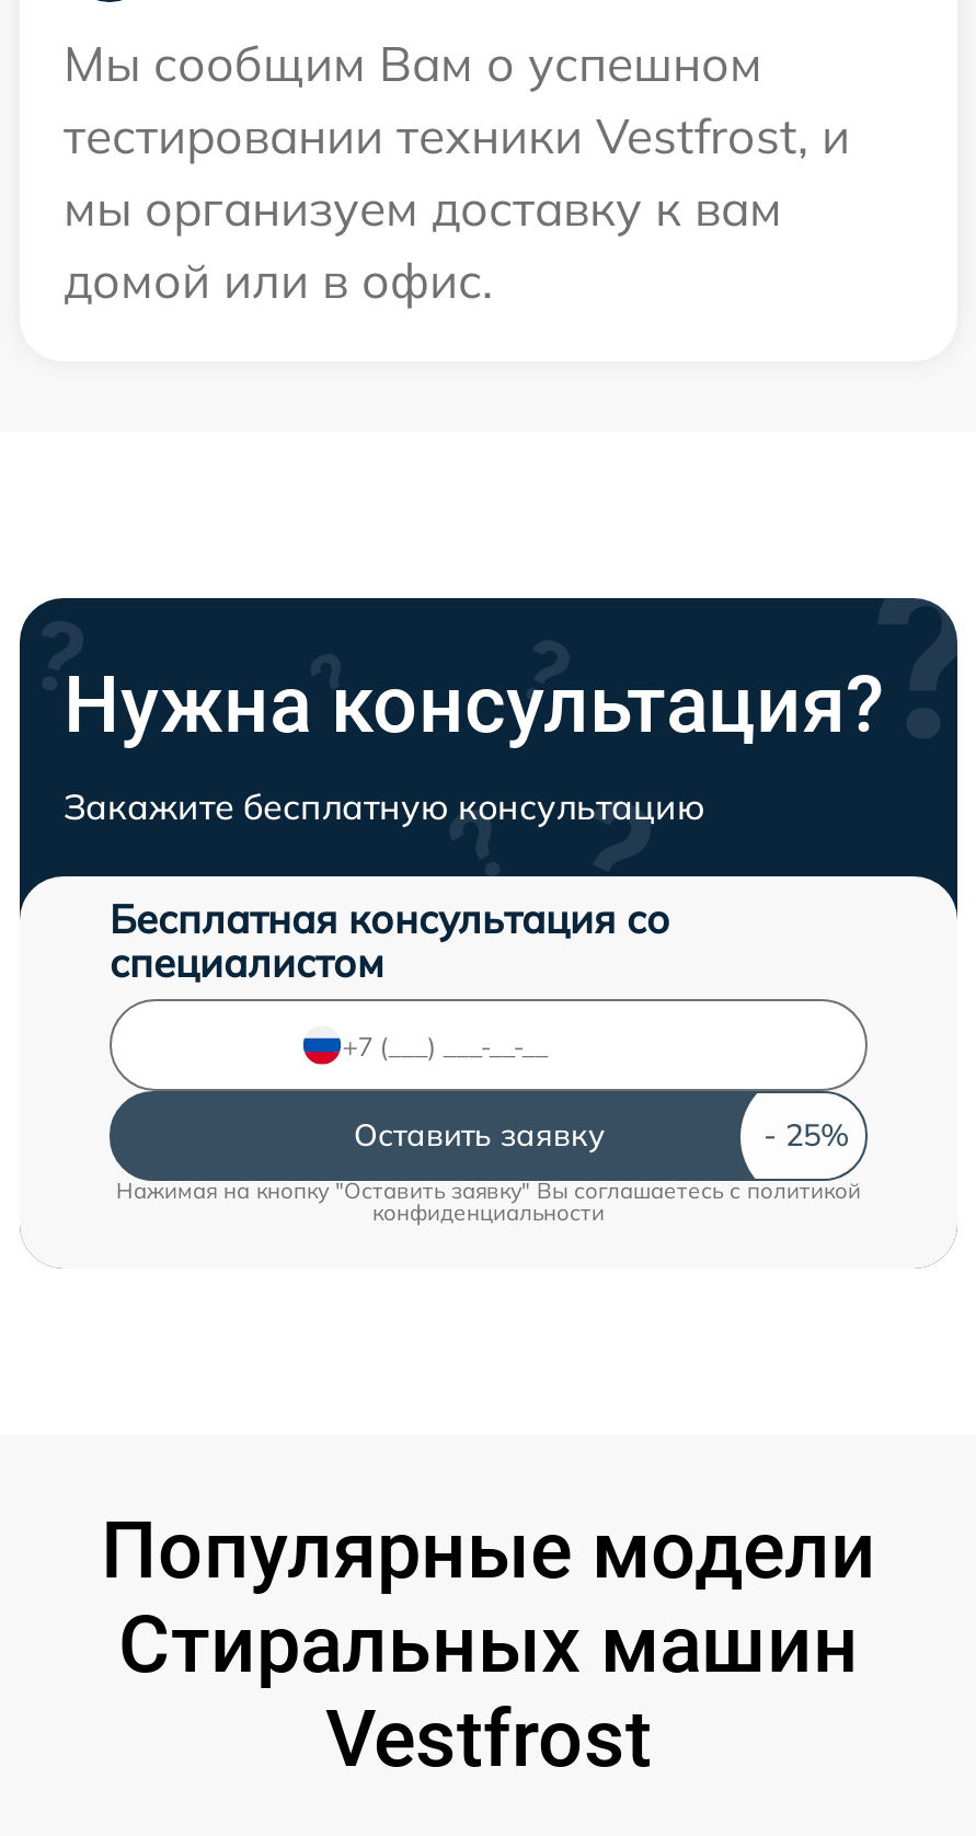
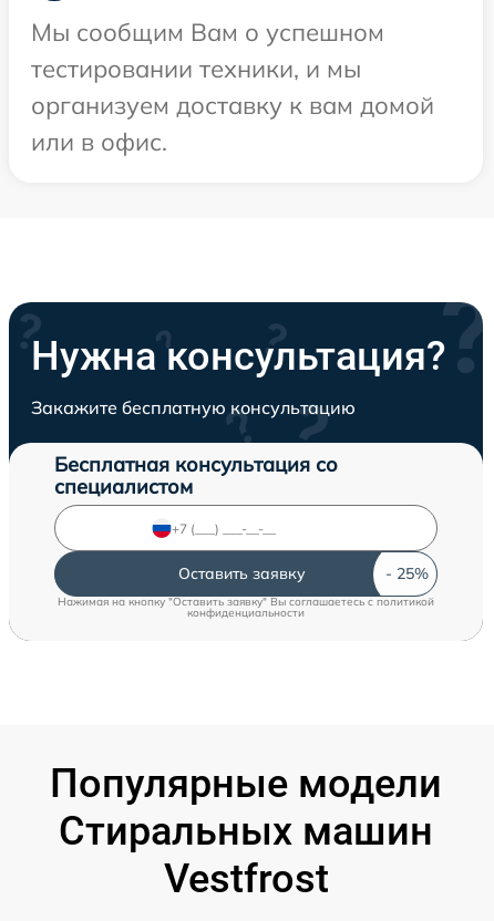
[64,106,850,312] тестировании техники Vestfrost, и | мы организуем доставку к вам | домой или в офис. -> [31,54,434,158] тестировании техники, и мы | организуем доставку к вам домой | или в офис.

